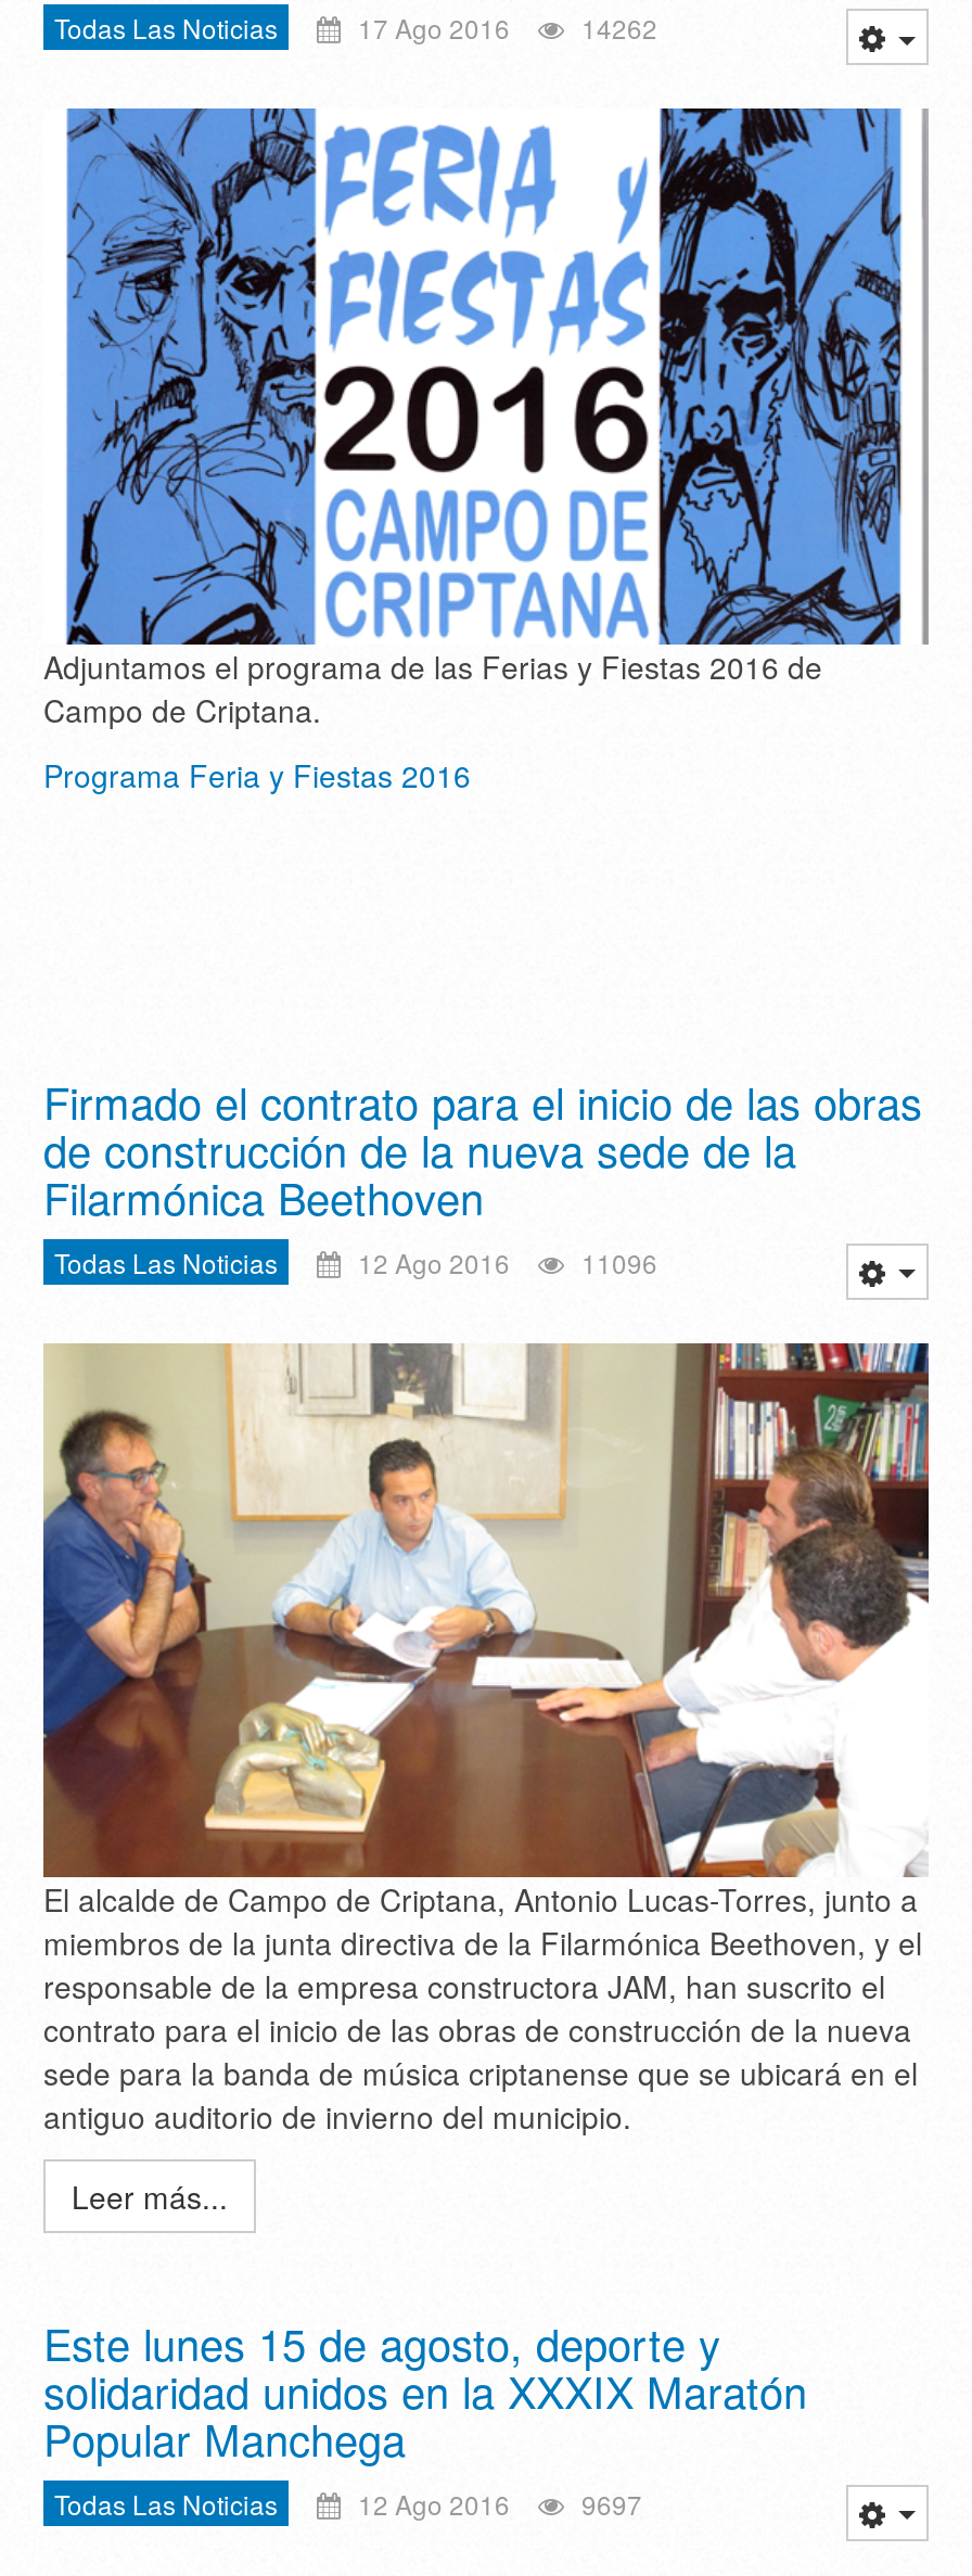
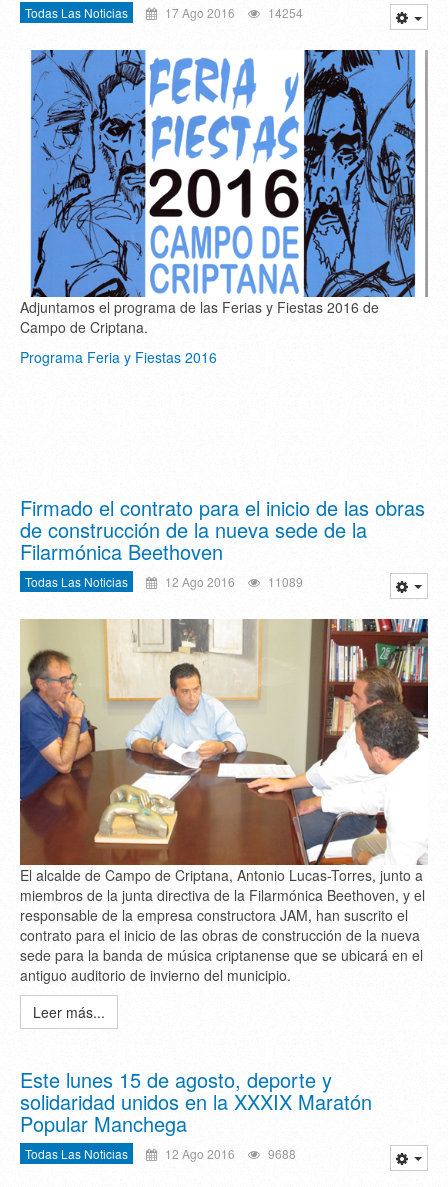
[54,9,657,46] Todas Las Noticias 17 Ago 2016 14262 -> [25,4,303,21] Todas Las Noticias 17 Ago 2016 14254
[54,1243,657,1280] Todas Las Noticias 12 Ago 2016 11096 -> [25,573,303,590] Todas Las Noticias 12 Ago 2016 11089
[54,2485,642,2522] Todas Las Noticias 12 Ago 2016 9697 -> [25,1145,296,1162] Todas Las Noticias 12 Ago 2016 9688

